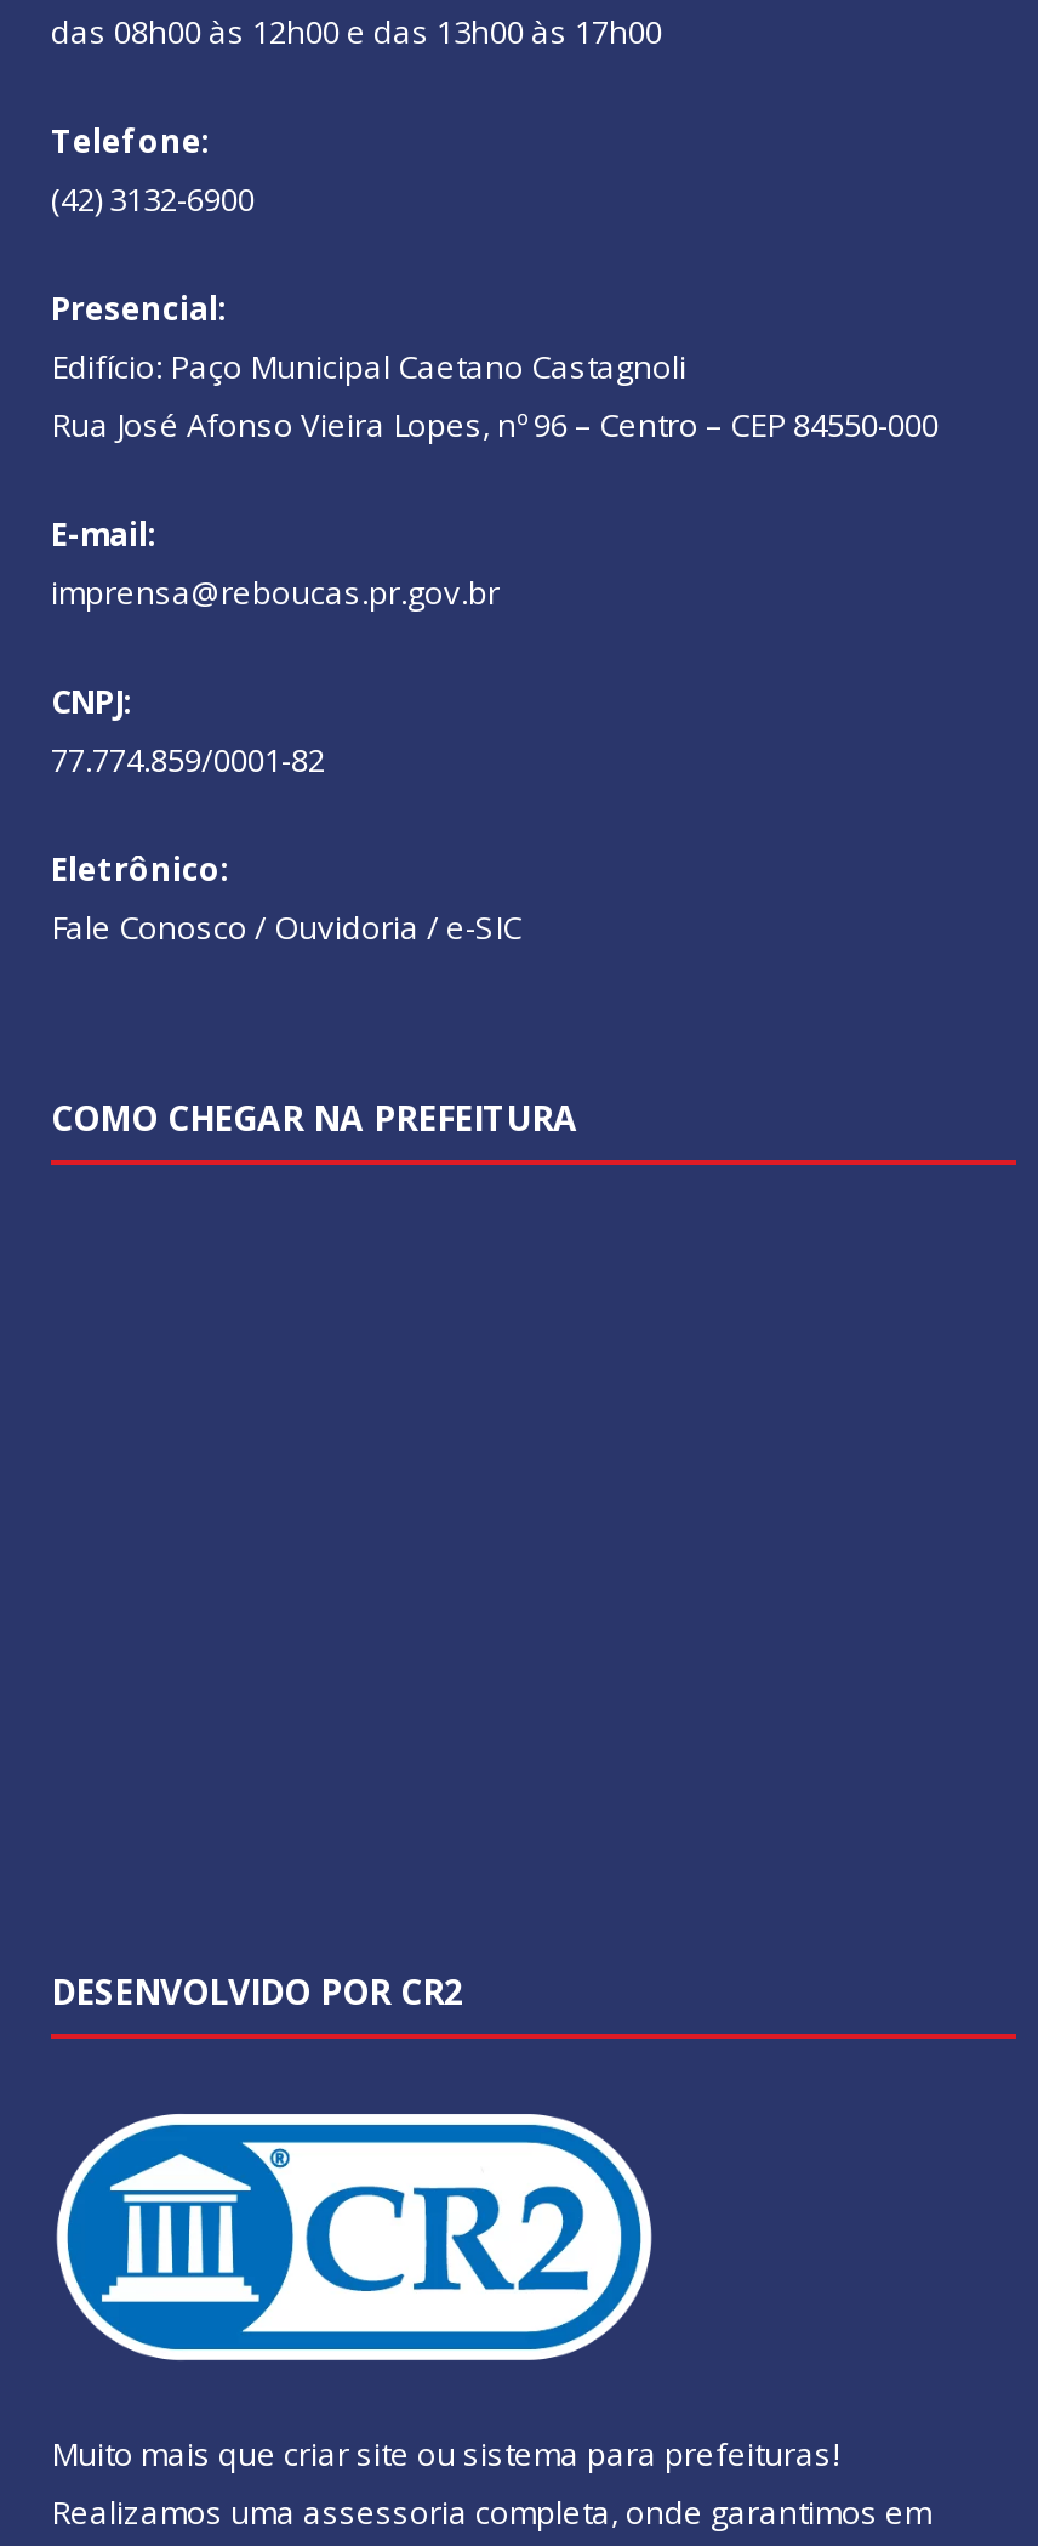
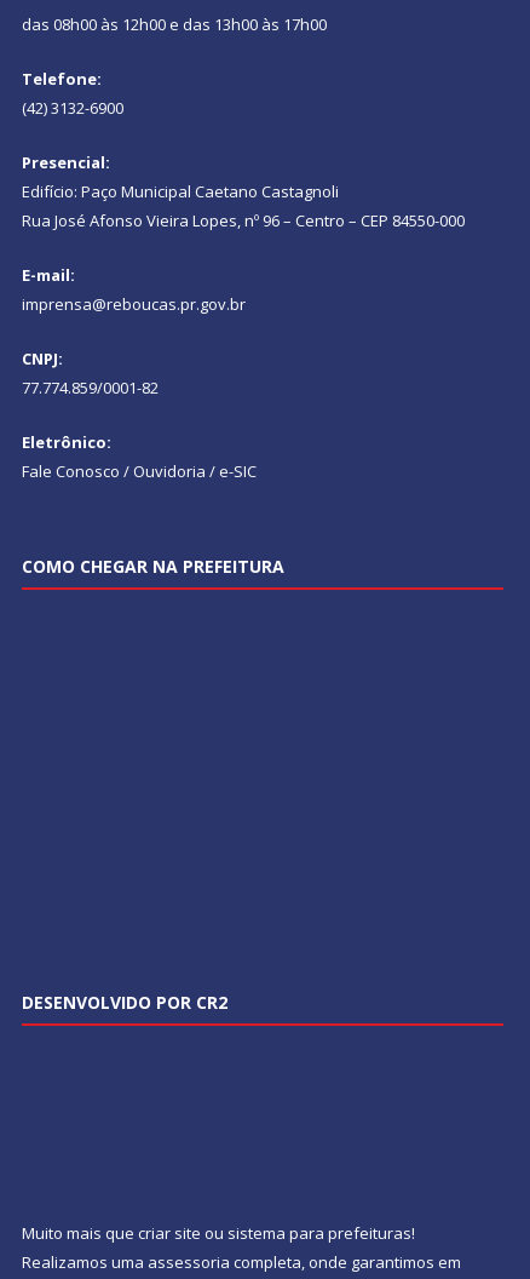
[53,2112,655,2364] [image] -> none

